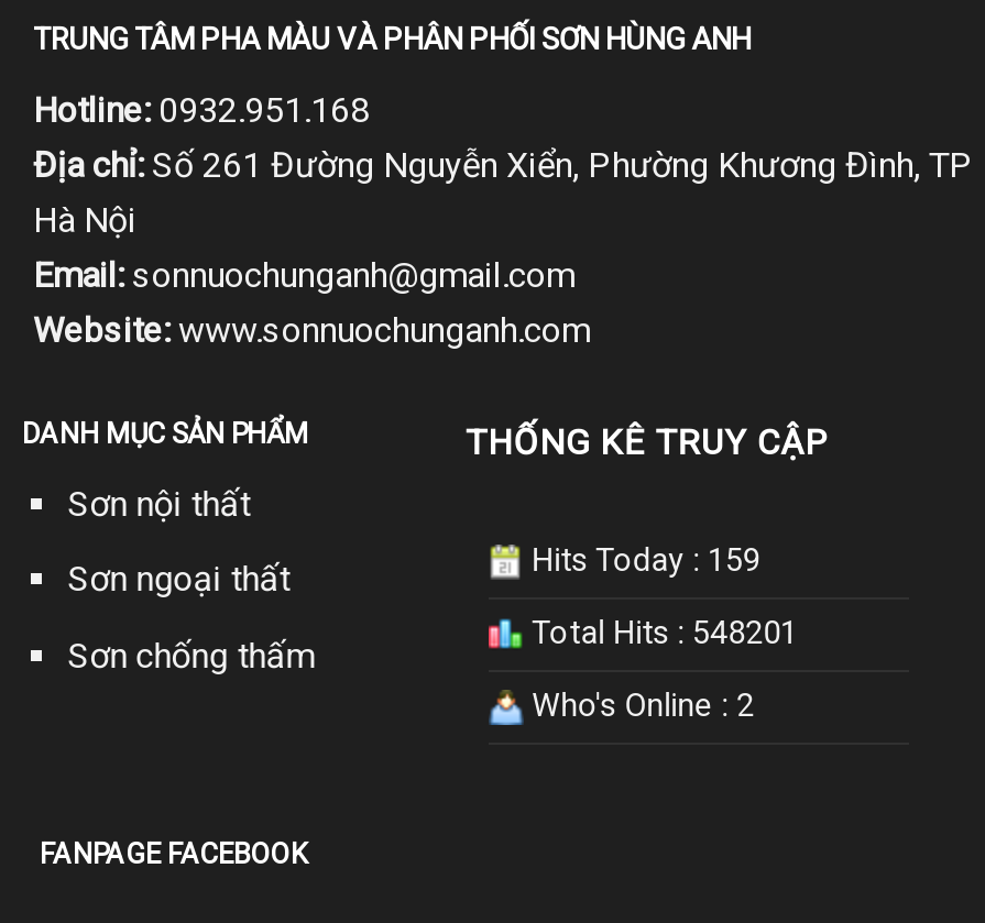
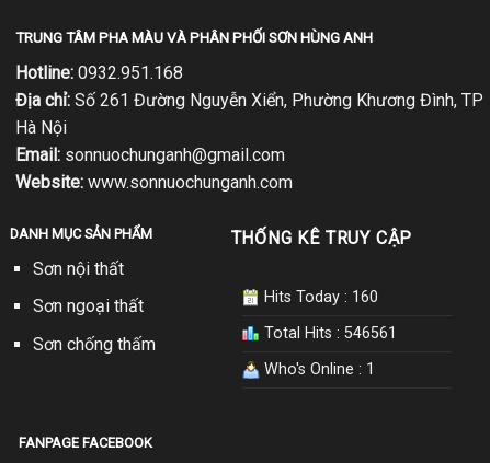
[523,542,761,579] Hits Today : 159 -> [259,288,378,306] Hits Today : 160
[523,614,798,652] Total Hits : 548201 -> [259,324,396,342] Total Hits : 546561
[523,687,754,724] Who's Online : 2 -> [259,360,375,378] Who's Online : 1

